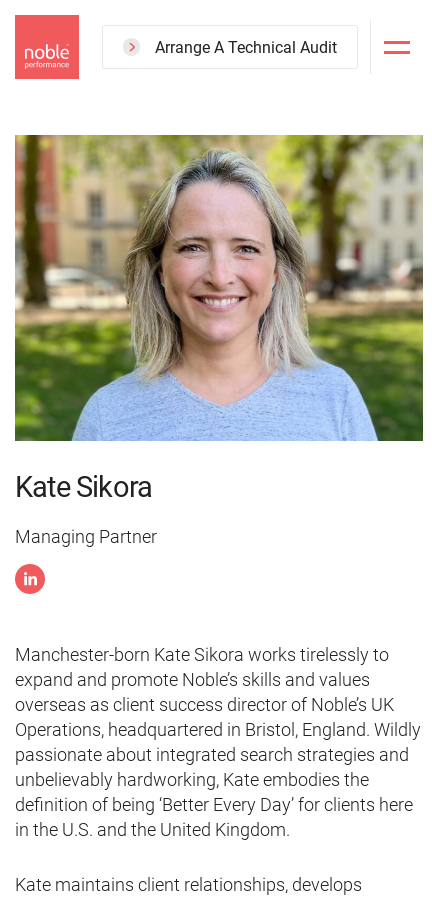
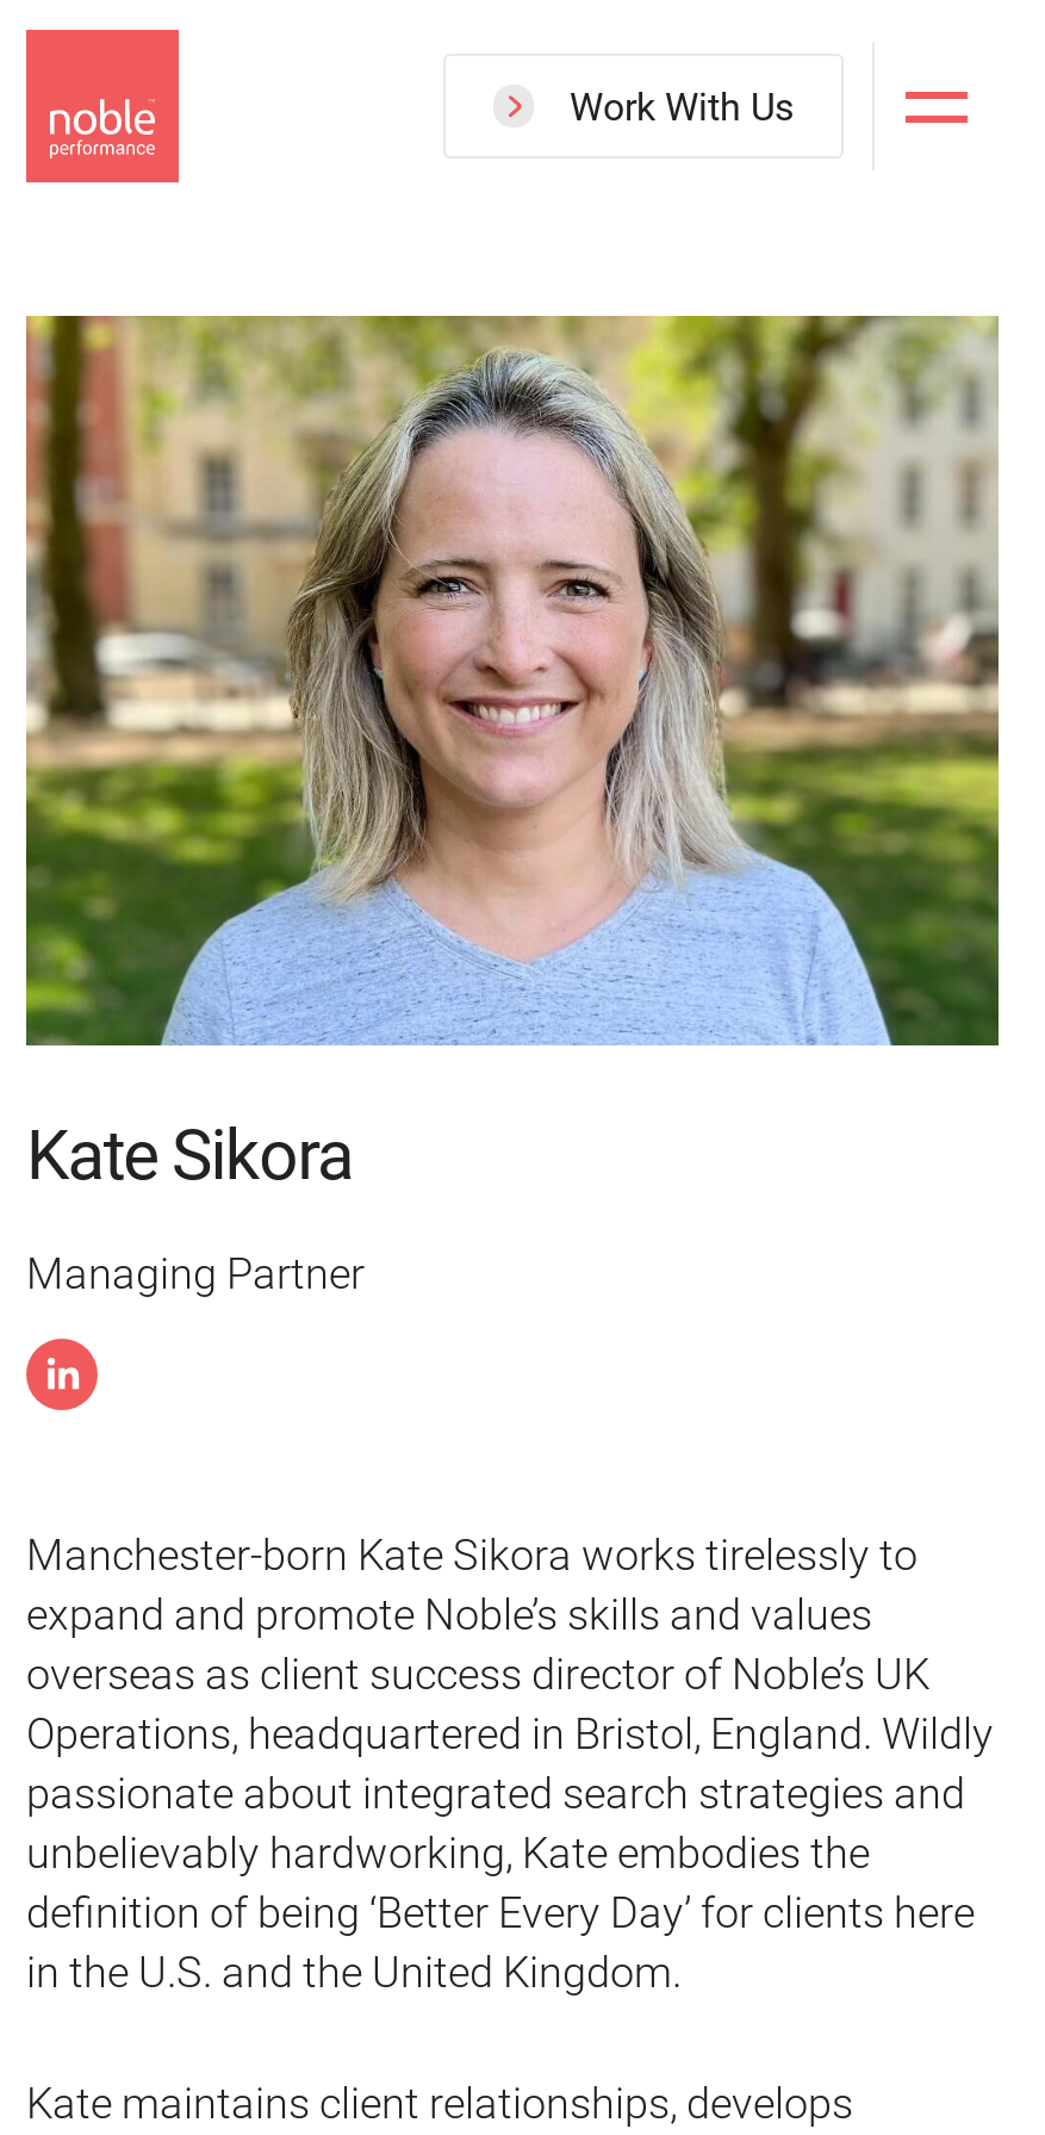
[155,37,337,56] Arrange A Technical Audit -> [570,83,794,129] Work With Us

